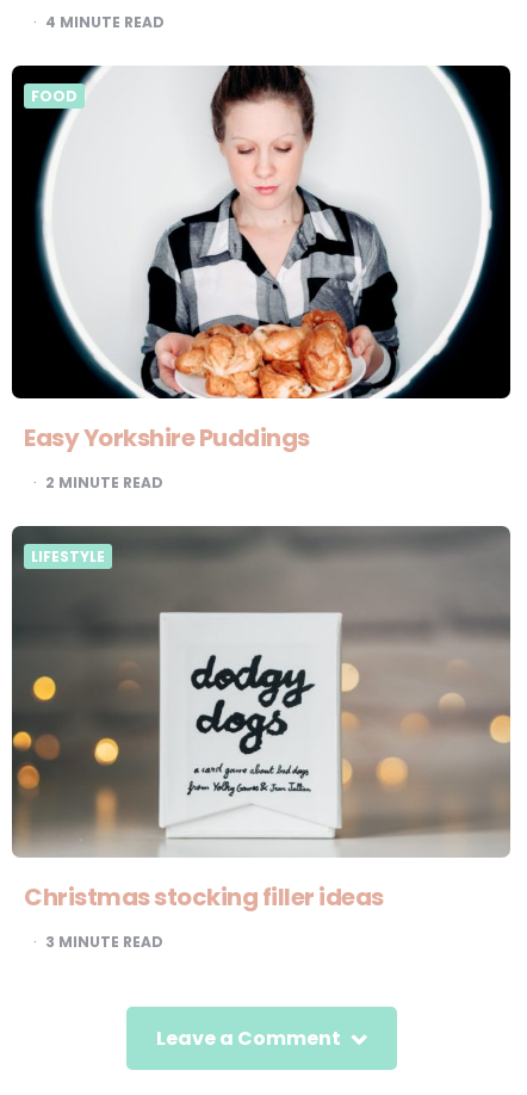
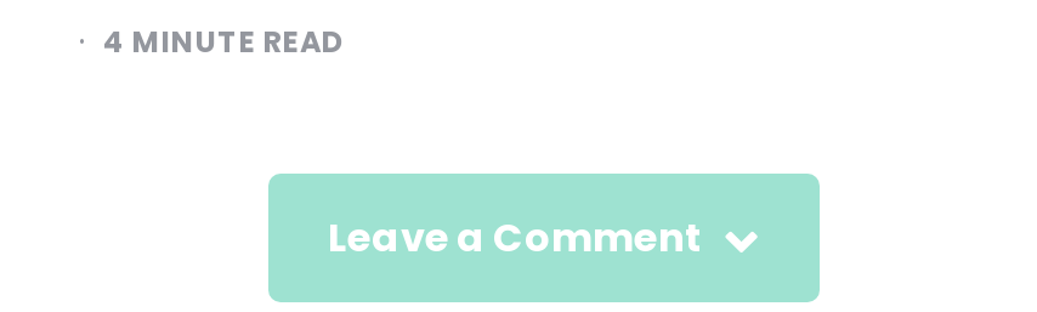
[11,64,511,400] [image] | FOOD -> none
[24,421,309,492] Easy Yorkshire Puddings | 2 MINUTE READ -> none
[11,525,511,858] [image] | LIFESTYLE -> none
[24,881,383,952] Christmas stocking filler ideas | 3 MINUTE READ -> none

